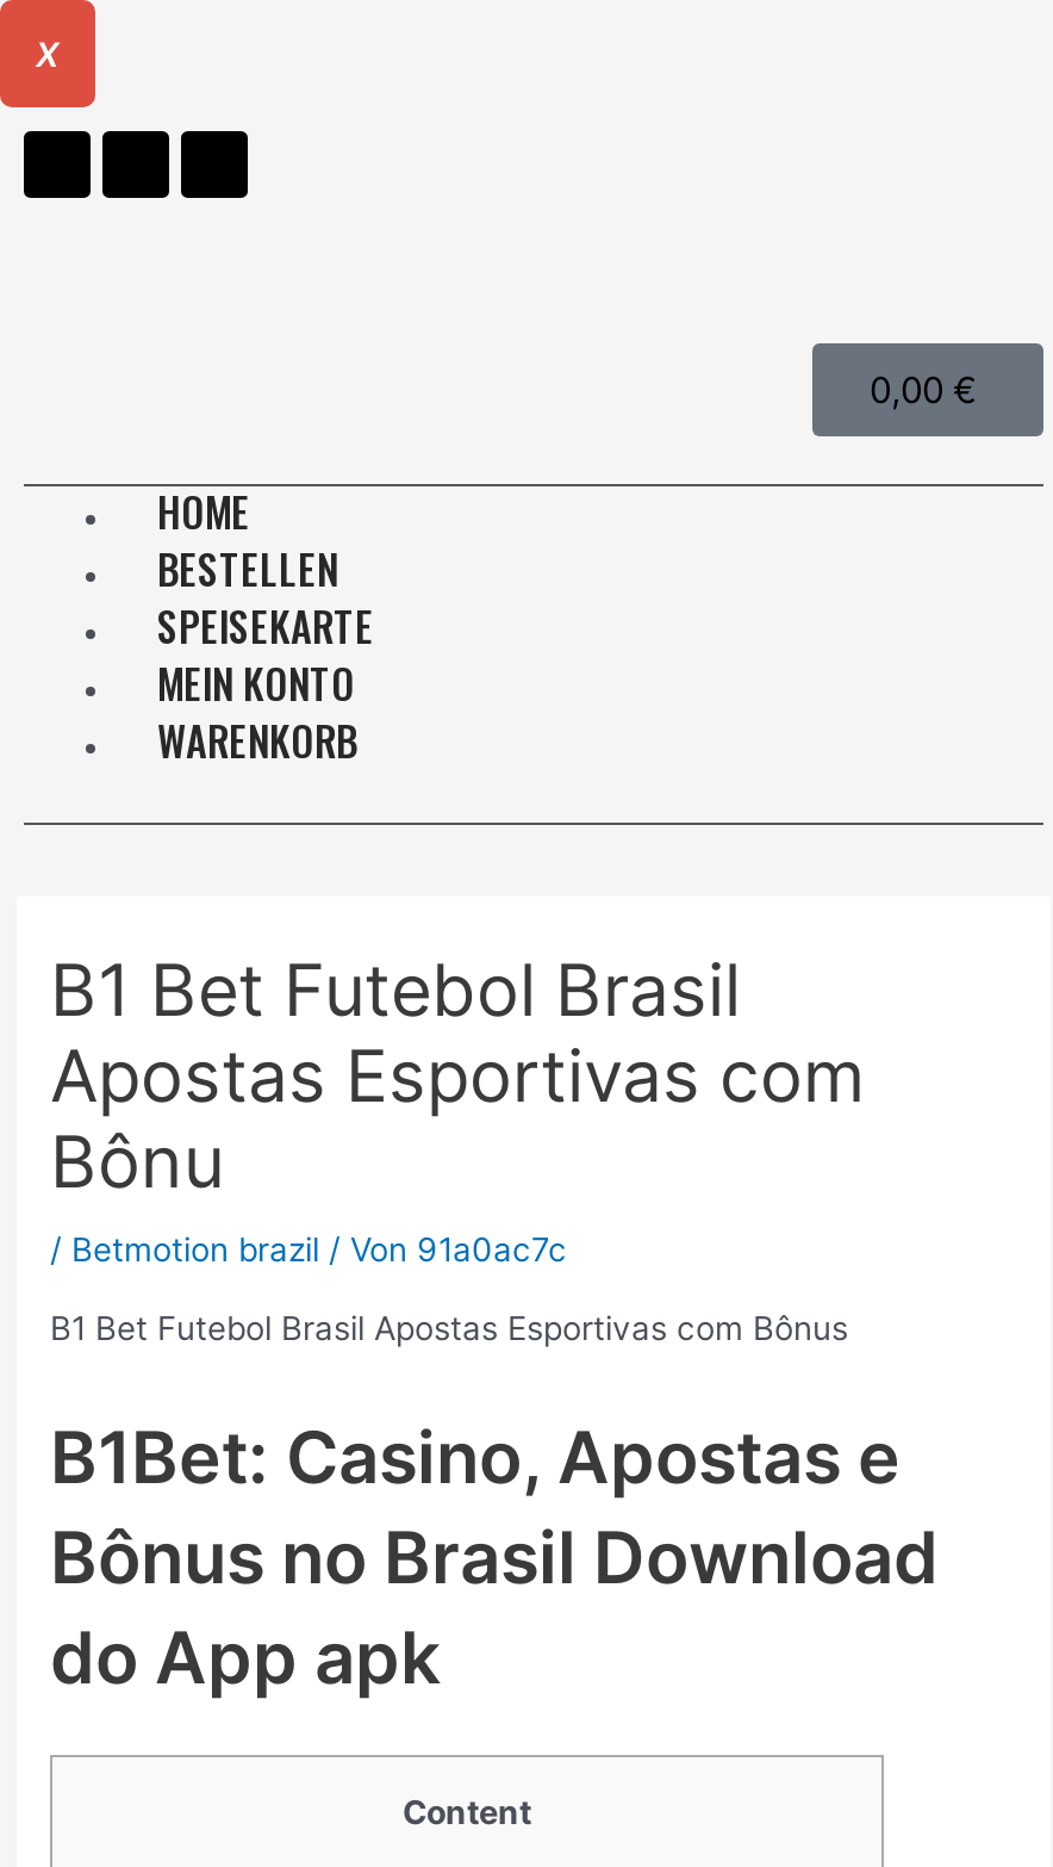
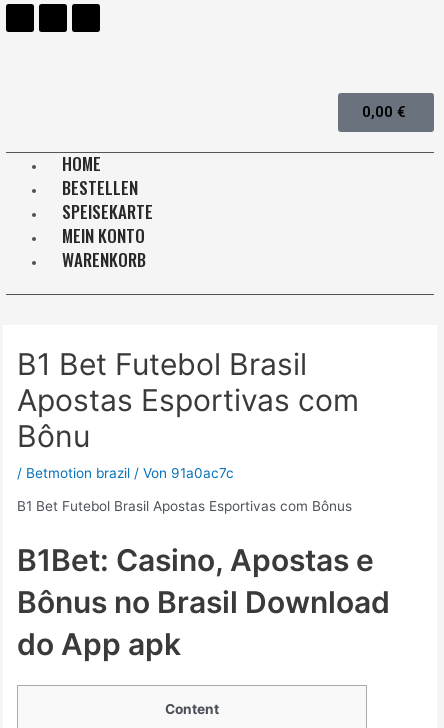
[36,33,60,74] X -> none

